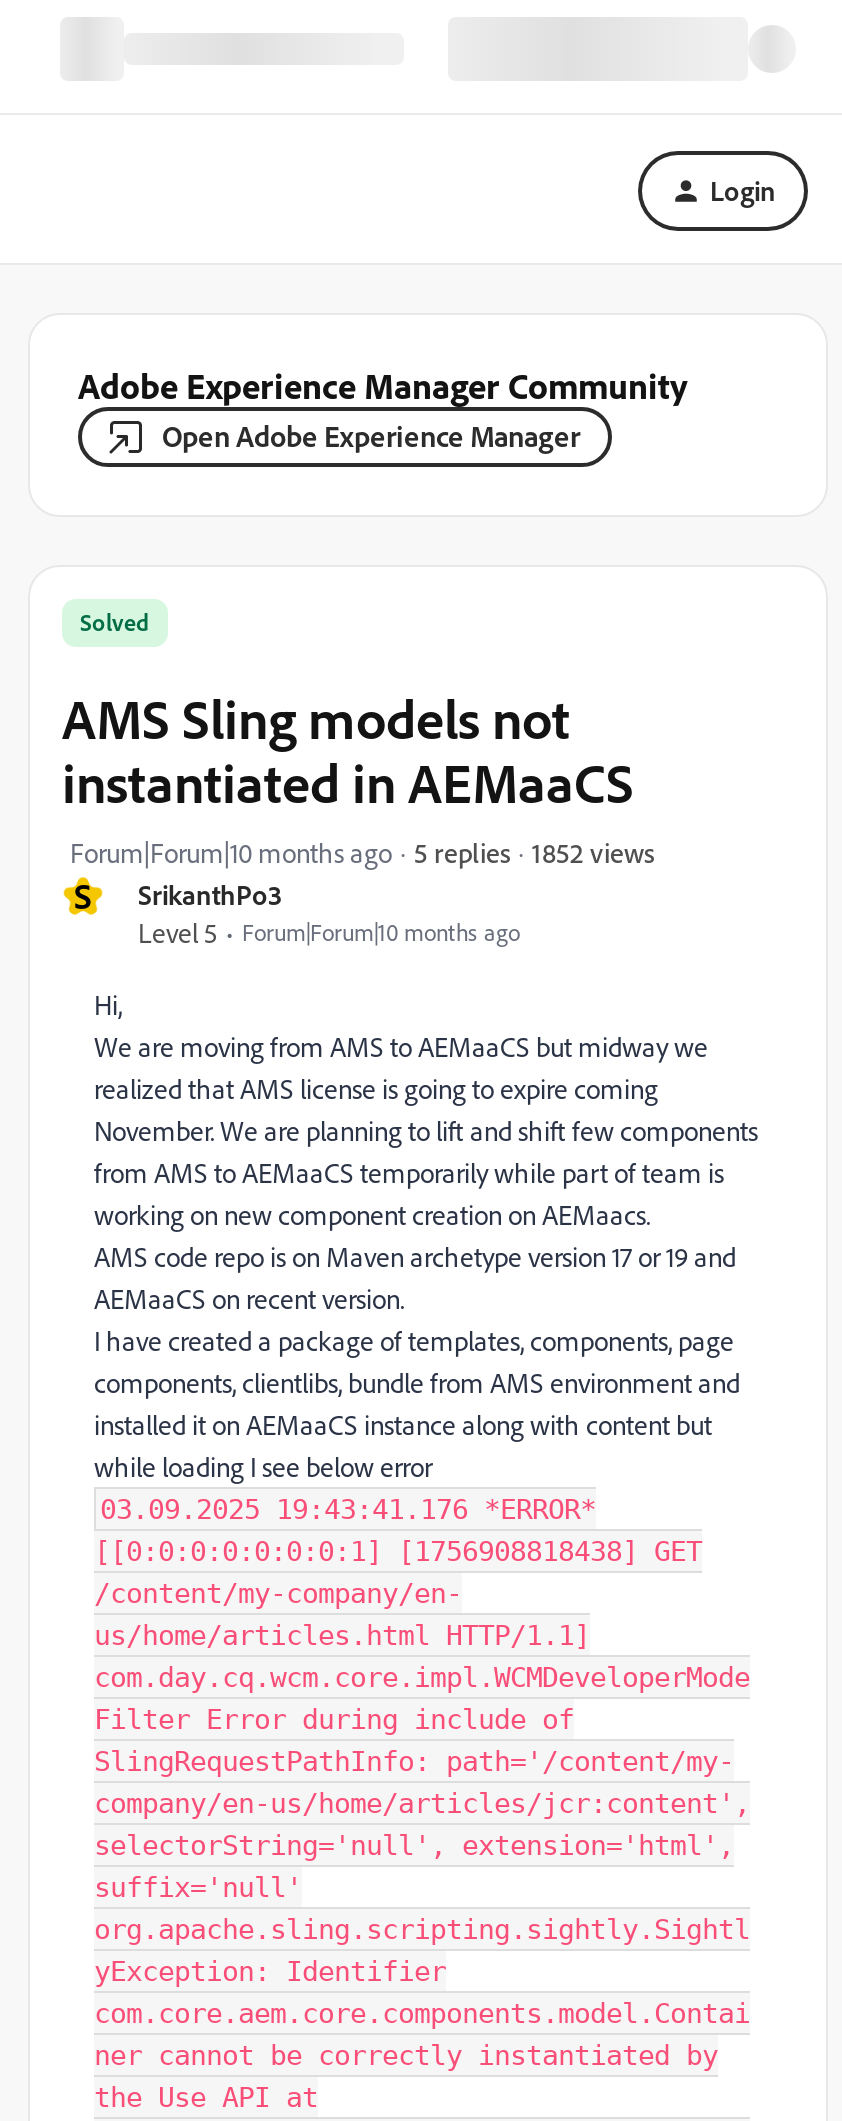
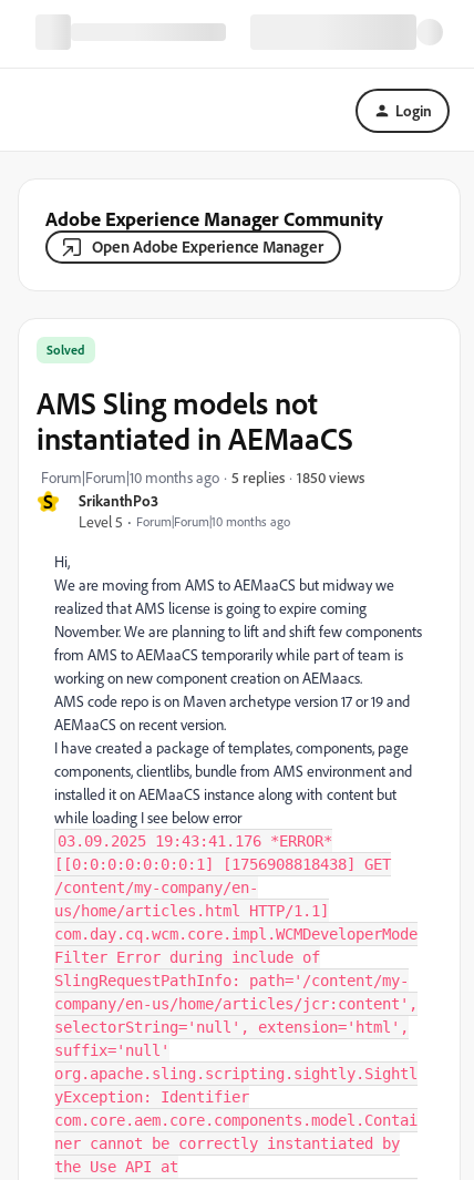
[532,834,654,868] 1852 views -> [297,467,364,486] 1850 views

